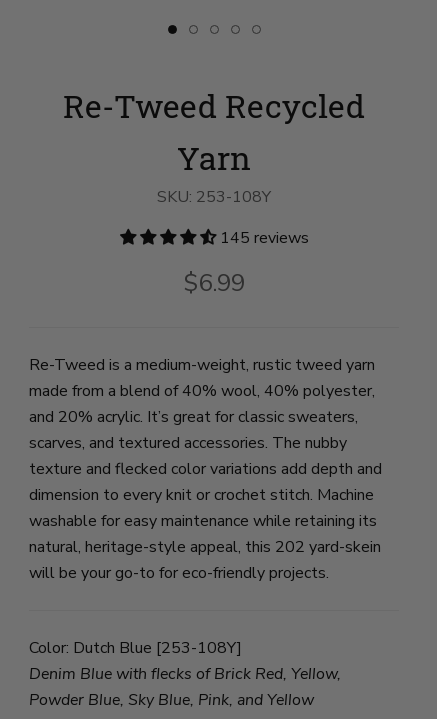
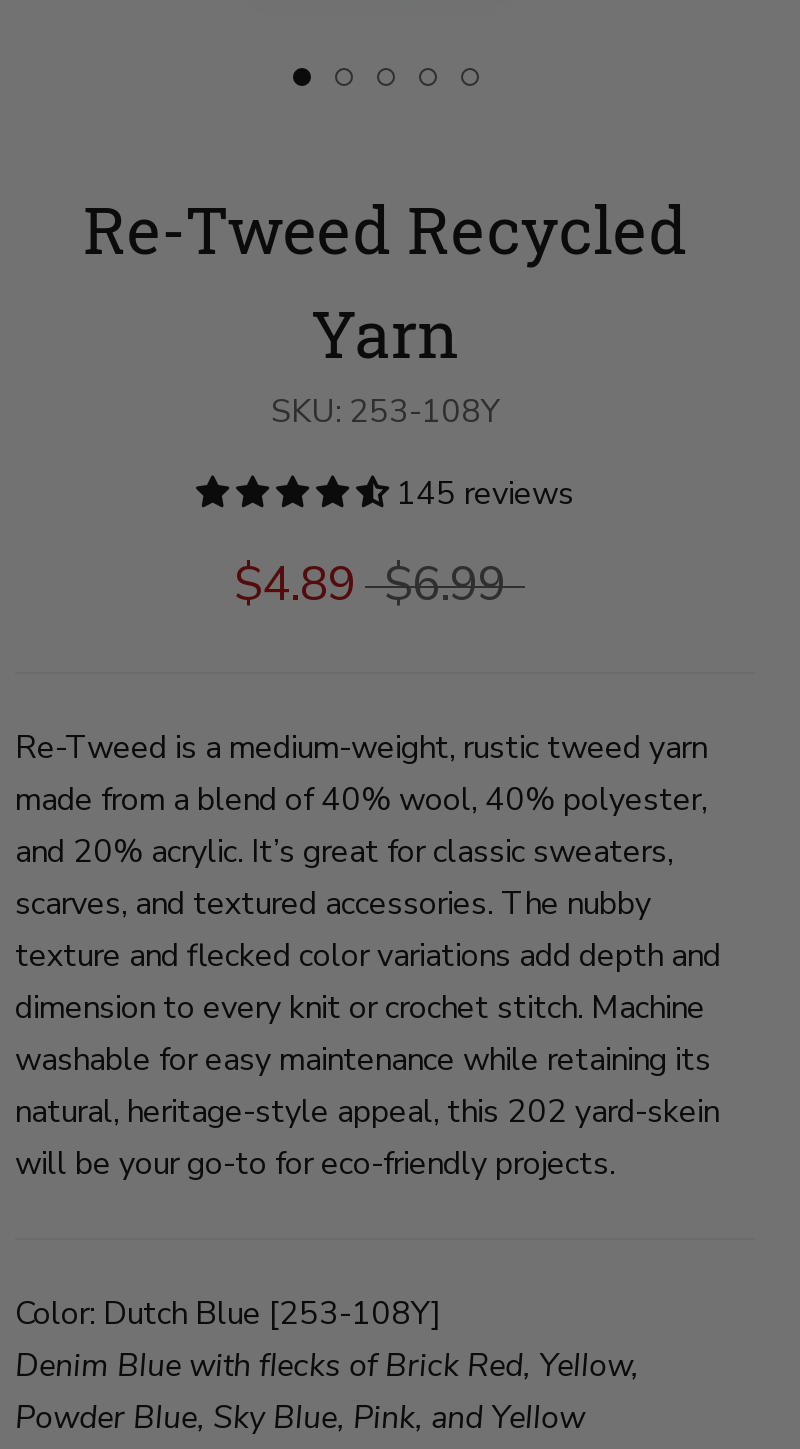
[183,267,244,299] $6.99 -> [234,552,506,616] $4.89 $6.99

